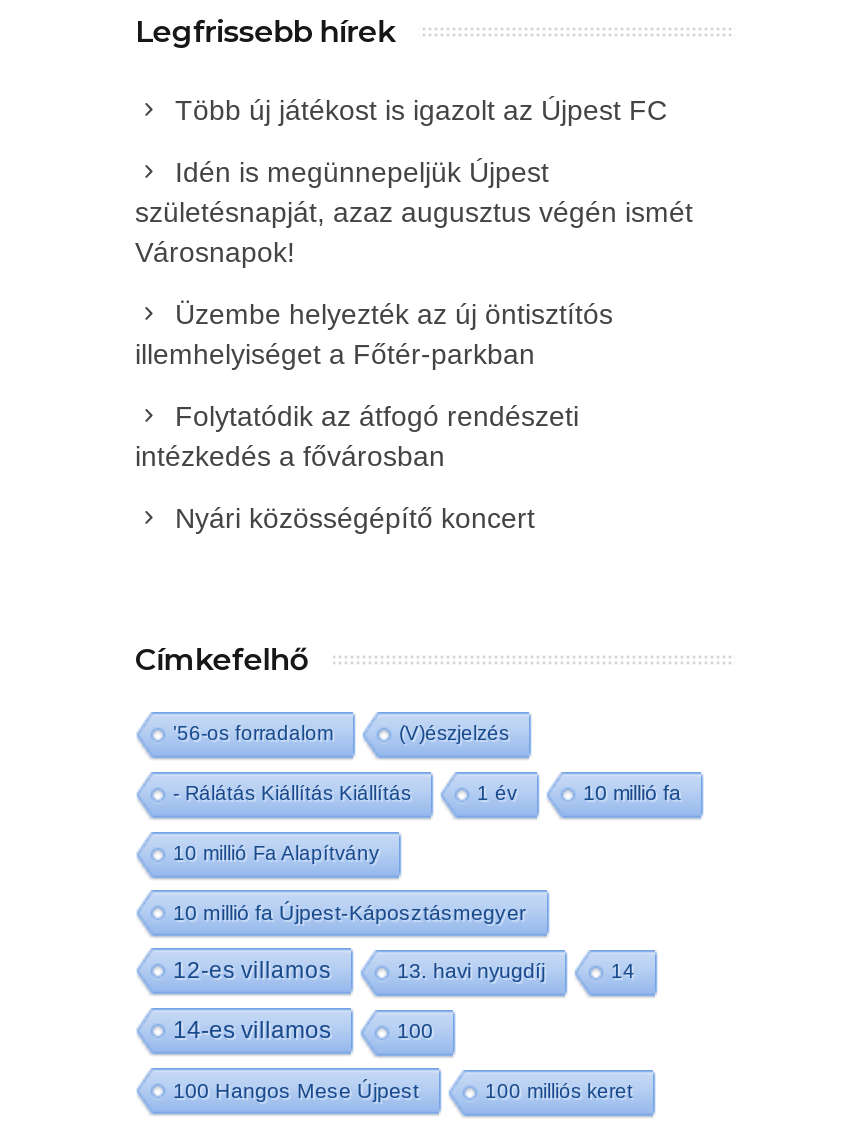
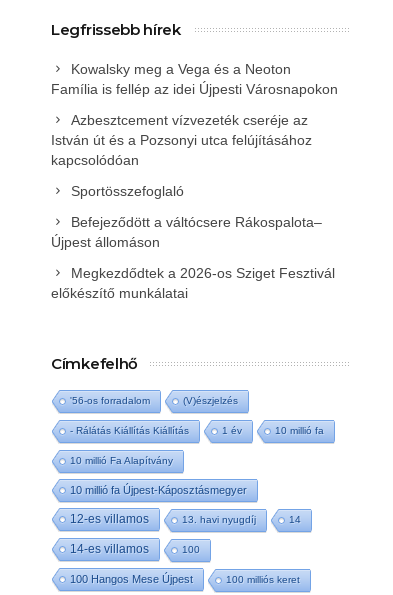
[175,94,667,126] Több új játékost is igazolt az Újpest FC -> [51,61,338,97] Kowalsky meg a Vega és a Neoton | Família is fellép az idei Újpesti Városnapokon
[135,156,693,268] Idén is megünnepeljük Újpest | születésnapját, azaz augusztus végén ismét | Városnapok! -> [51,112,312,168] Azbesztcement vízvezeték cseréje az | István út és a Pozsonyi utca felújításához | kapcsolódóan
[135,298,613,370] Üzembe helyezték az új öntisztítós | illemhelyiséget a Főtér-parkban -> [71,183,184,199] Sportösszefoglaló
[135,400,579,472] Folytatódik az átfogó rendészeti | intézkedés a fővárosban -> [51,214,322,250] Befejeződött a váltócsere Rákospalota– | Újpest állomáson
[175,502,535,534] Nyári közösségépítő koncert -> [51,265,335,301] Megkezdődtek a 2026-os Sziget Fesztivál | előkészítő munkálatai

